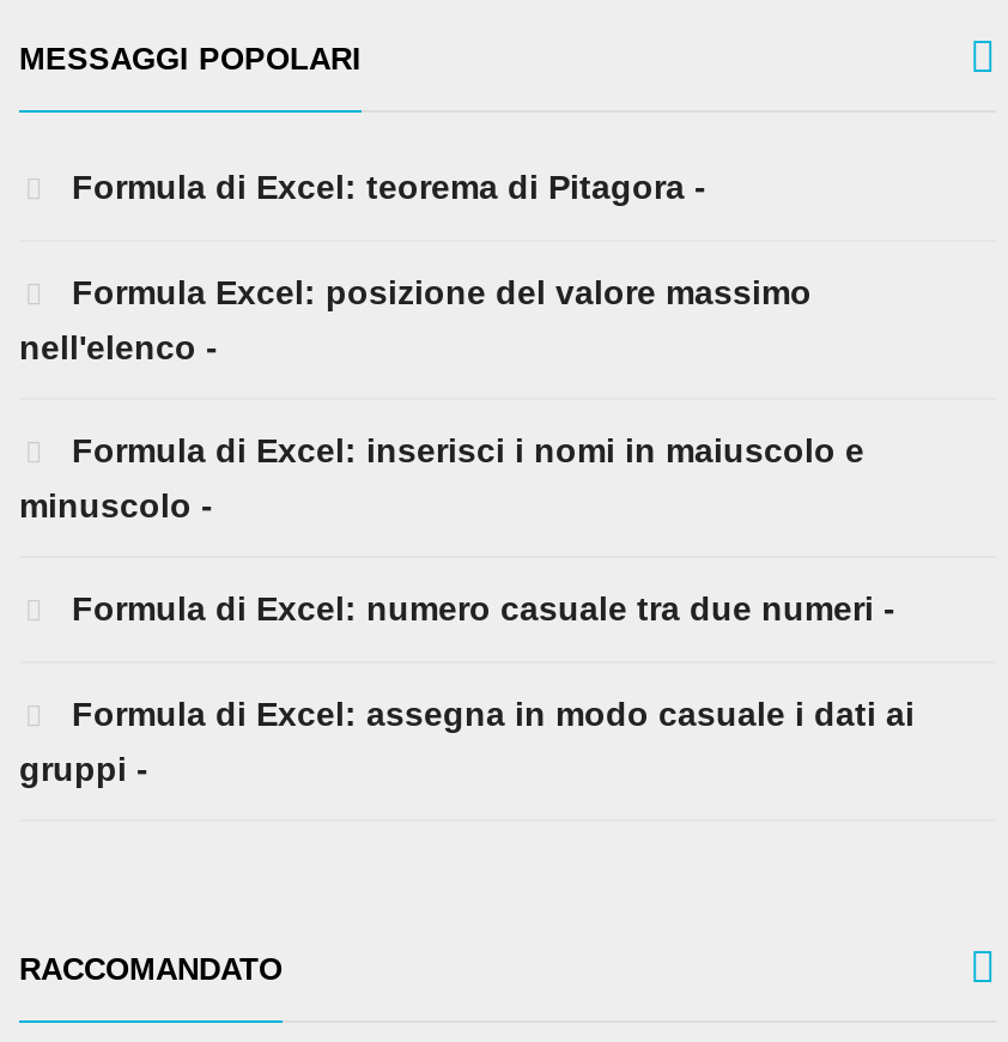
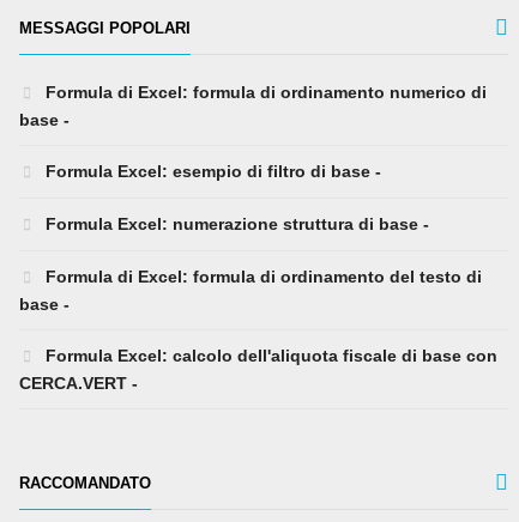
[62,167,706,206] Formula di Excel: teorema di Pitagora - -> [19,83,487,130] Formula di Excel: formula di ordinamento numerico di | base -
[19,273,812,366] Formula Excel: posizione del valore massimo | nell'elenco - -> [41,162,381,181] Formula Excel: esempio di filtro di base -
[19,431,864,524] Formula di Excel: inserisci i nomi in maiuscolo e | minuscolo - -> [41,215,429,234] Formula Excel: numerazione struttura di base -
[62,589,895,627] Formula di Excel: numero casuale tra due numeri - -> [19,267,482,314] Formula di Excel: formula di ordinamento del testo di | base -
[19,694,915,788] Formula di Excel: assegna in modo casuale i dati ai | gruppi - -> [19,346,497,393] Formula Excel: calcolo dell'aliquota fiscale di base con | CERCA.VERT -

